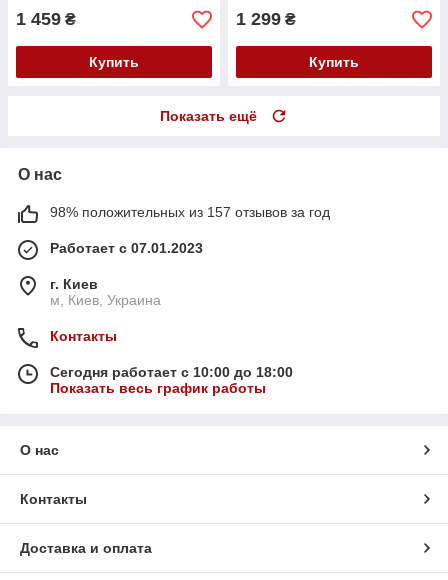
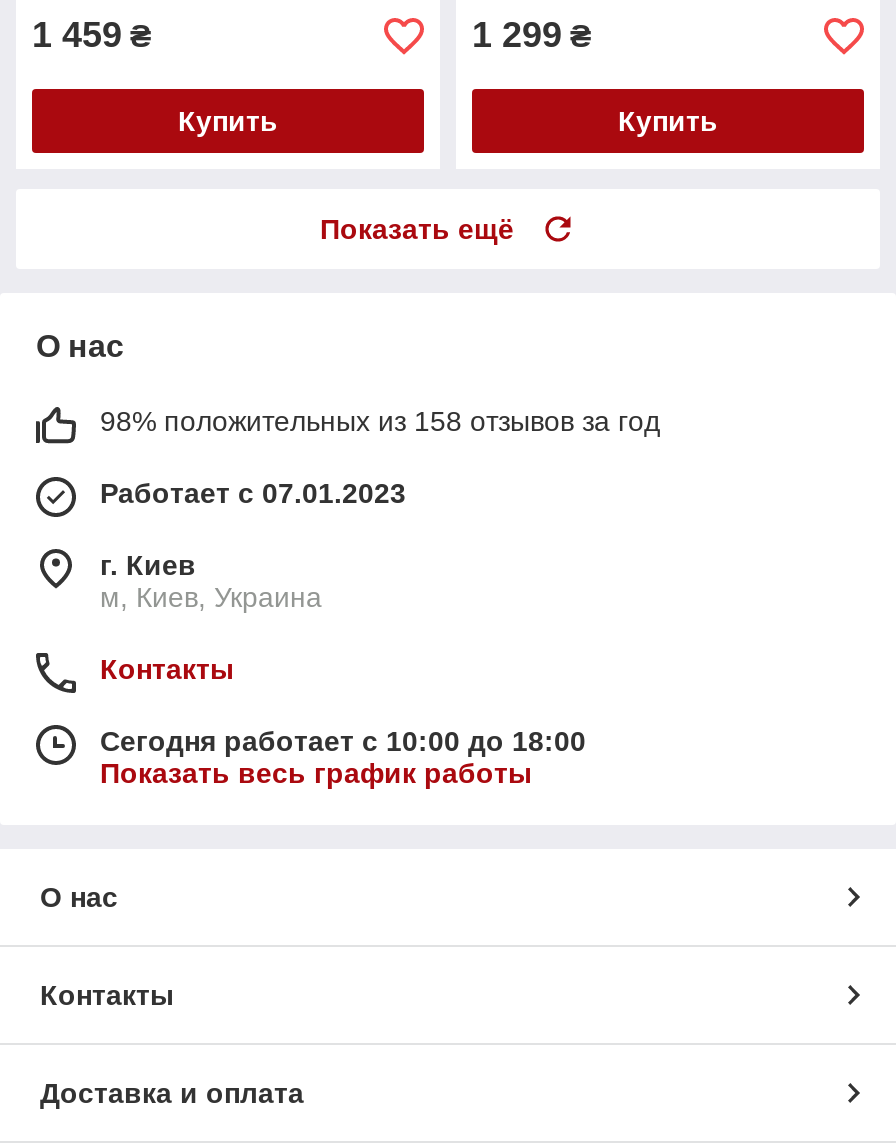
[50,204,330,220] 98% положительных из 157 отзывов за год -> [100,406,660,438] 98% положительных из 158 отзывов за год

